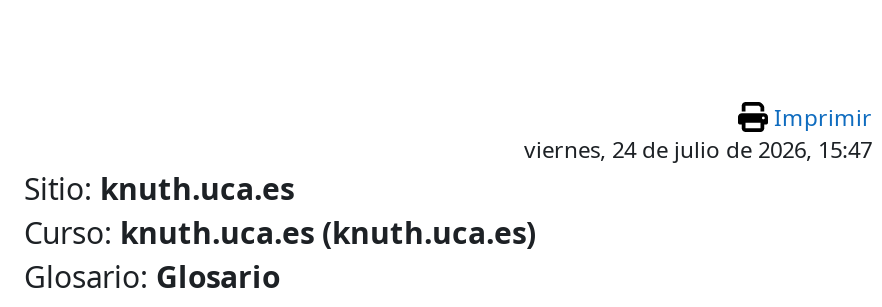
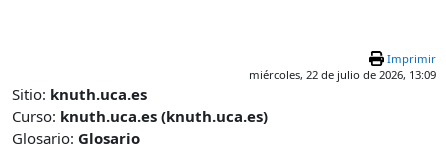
[524,134,872,164] viernes, 24 de julio de 2026, 15:47 -> [249,67,436,82] miércoles, 22 de julio de 2026, 13:09

